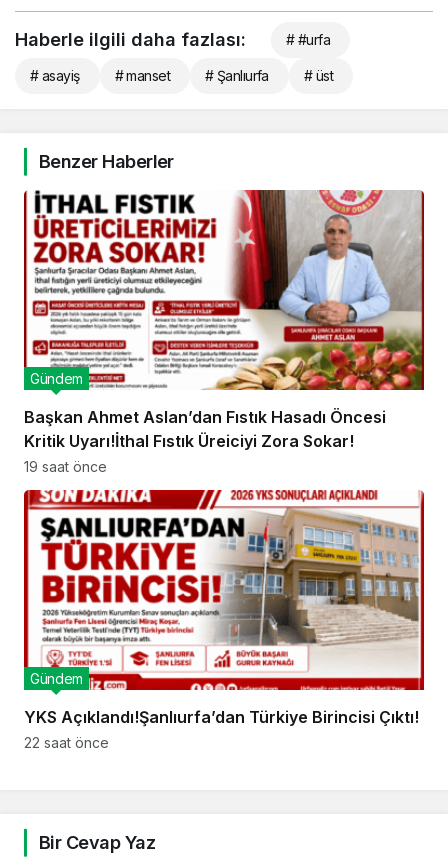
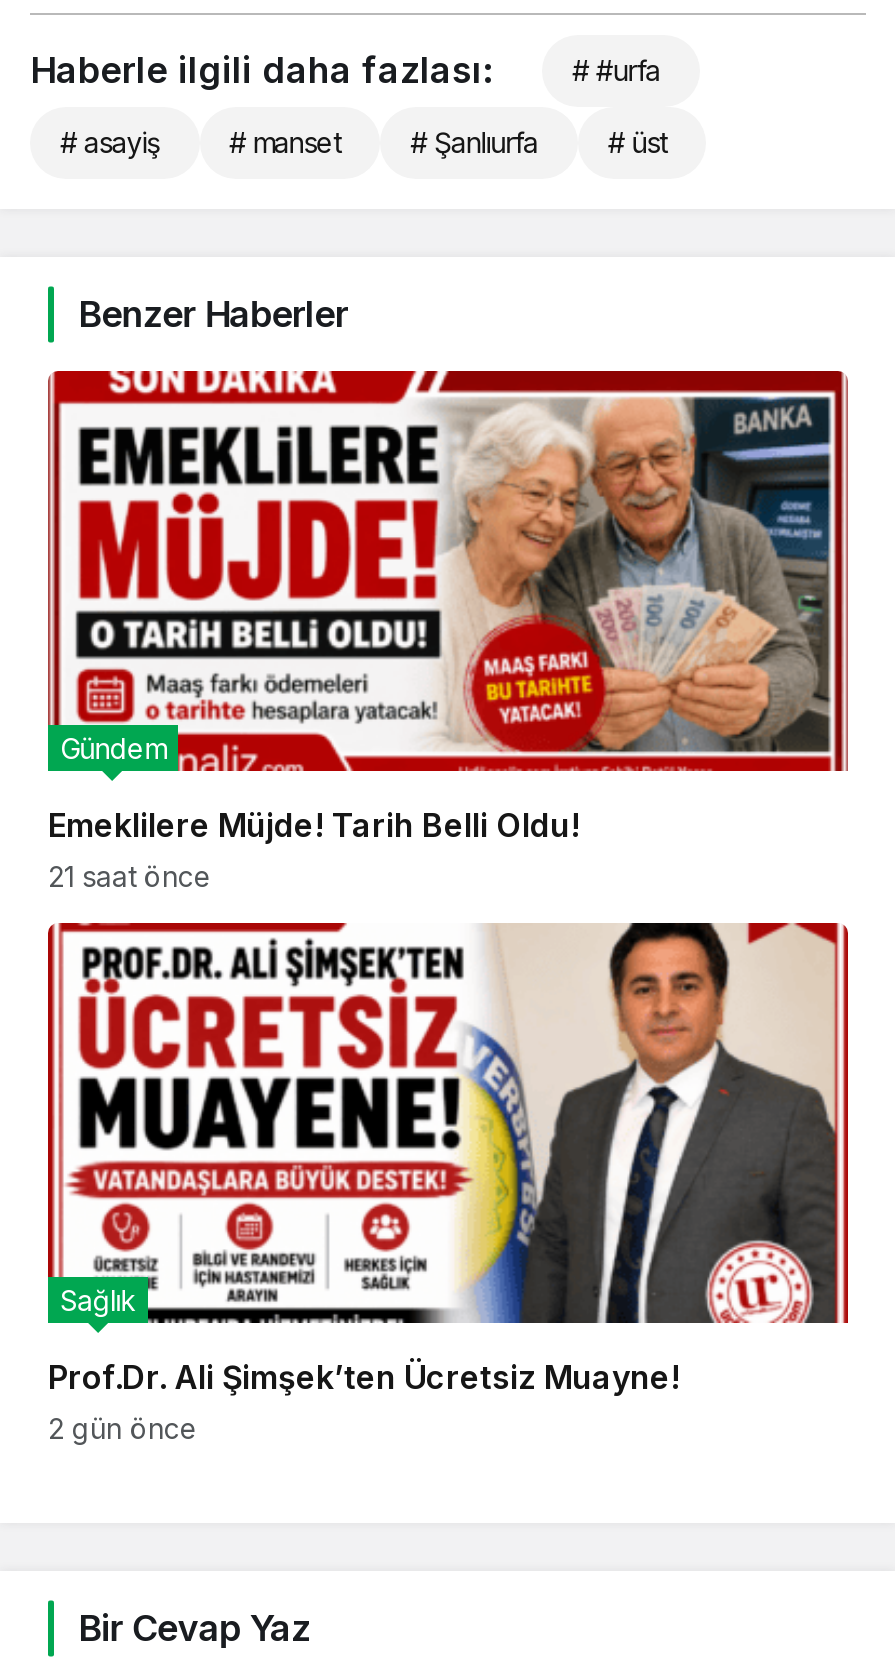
[24,189,424,451] [image] | Başkan Ahmet Aslan’dan Fıstık Hasadı Öncesi | Kritik Uyarı!İthal Fıstık Üreiciyi Zora Sokar! -> [48,369,846,845] [image] | Emeklilere Müjde! Tarih Belli Oldu!
[24,458,107,475] 19 saat önce -> [48,859,212,893] 21 saat önce
[25,489,423,691] [image] | Gündem -> [52,921,838,1325] [image] | Sağlık
[24,707,419,727] YKS Açıklandı!Şanlıurfa’dan Türkiye Birincisi Çıktı! -> [48,1357,680,1397] Prof.Dr. Ali Şimşek’ten Ücretsiz Muayne!
[24,734,109,751] 22 saat önce -> [48,1411,198,1445] 2 gün önce

